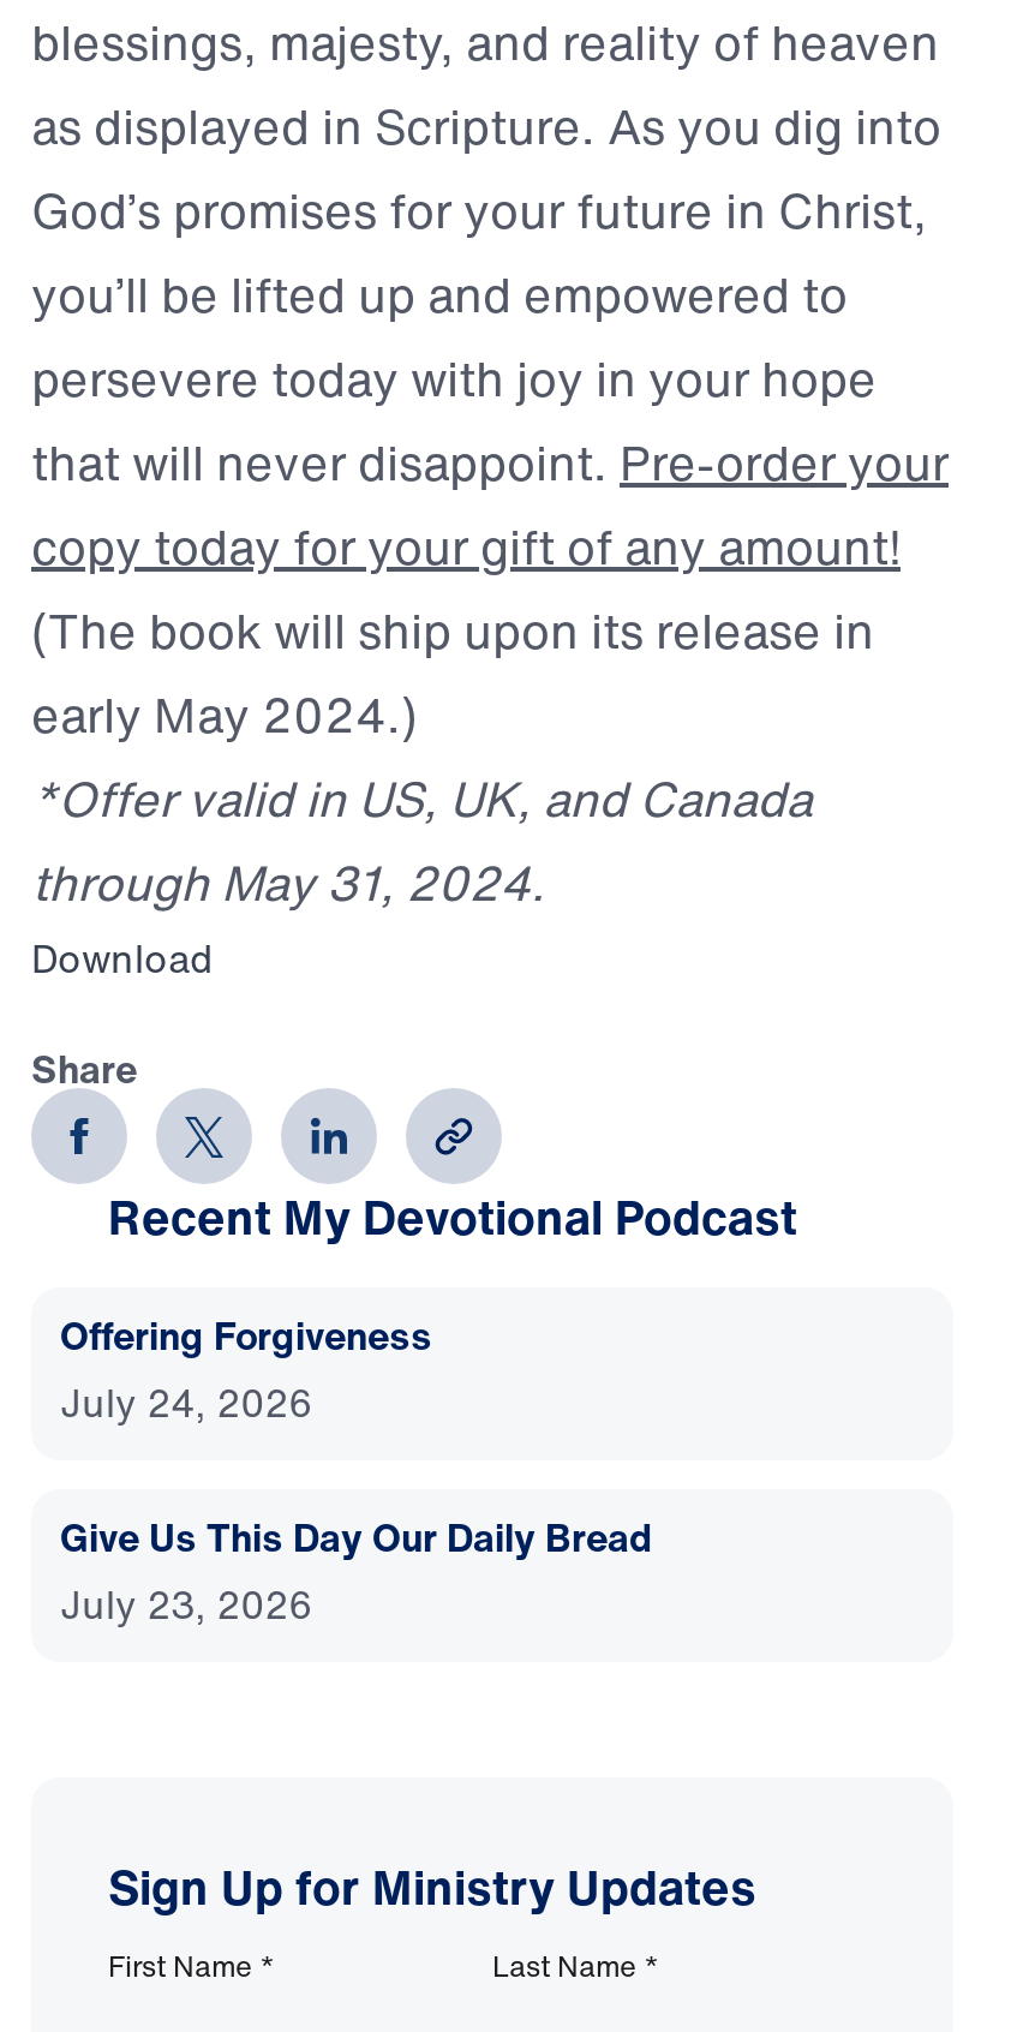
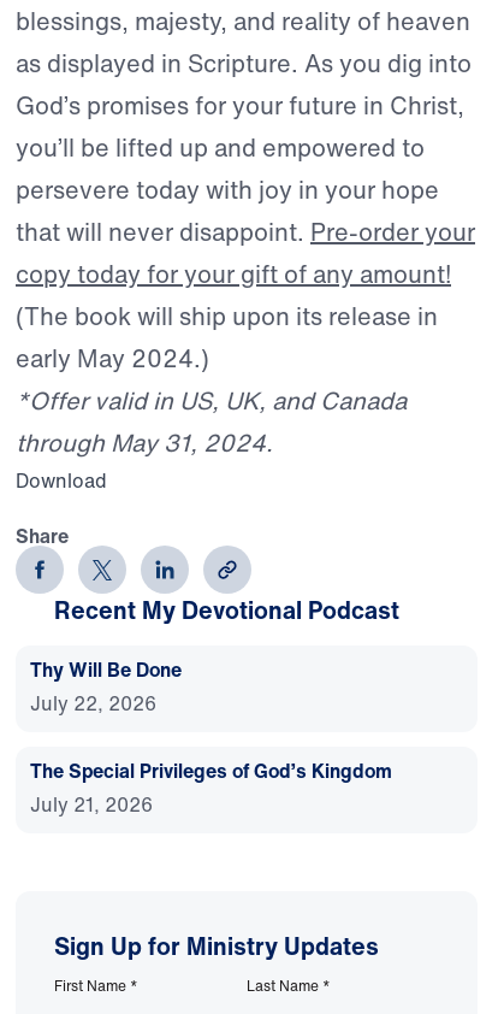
[60,1307,432,1432] Offering Forgiveness | July 24, 2026 -> [30,655,182,718] Thy Will Be Done | July 22, 2026
[60,1509,653,1634] Give Us This Day Our Daily Bread | July 23, 2026 -> [30,757,392,819] The Special Privileges of God’s Kingdom | July 21, 2026

